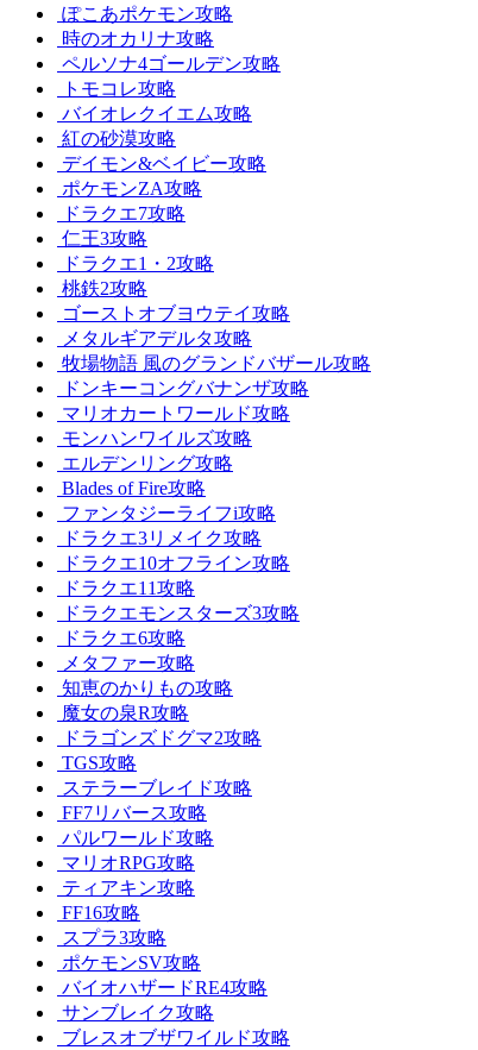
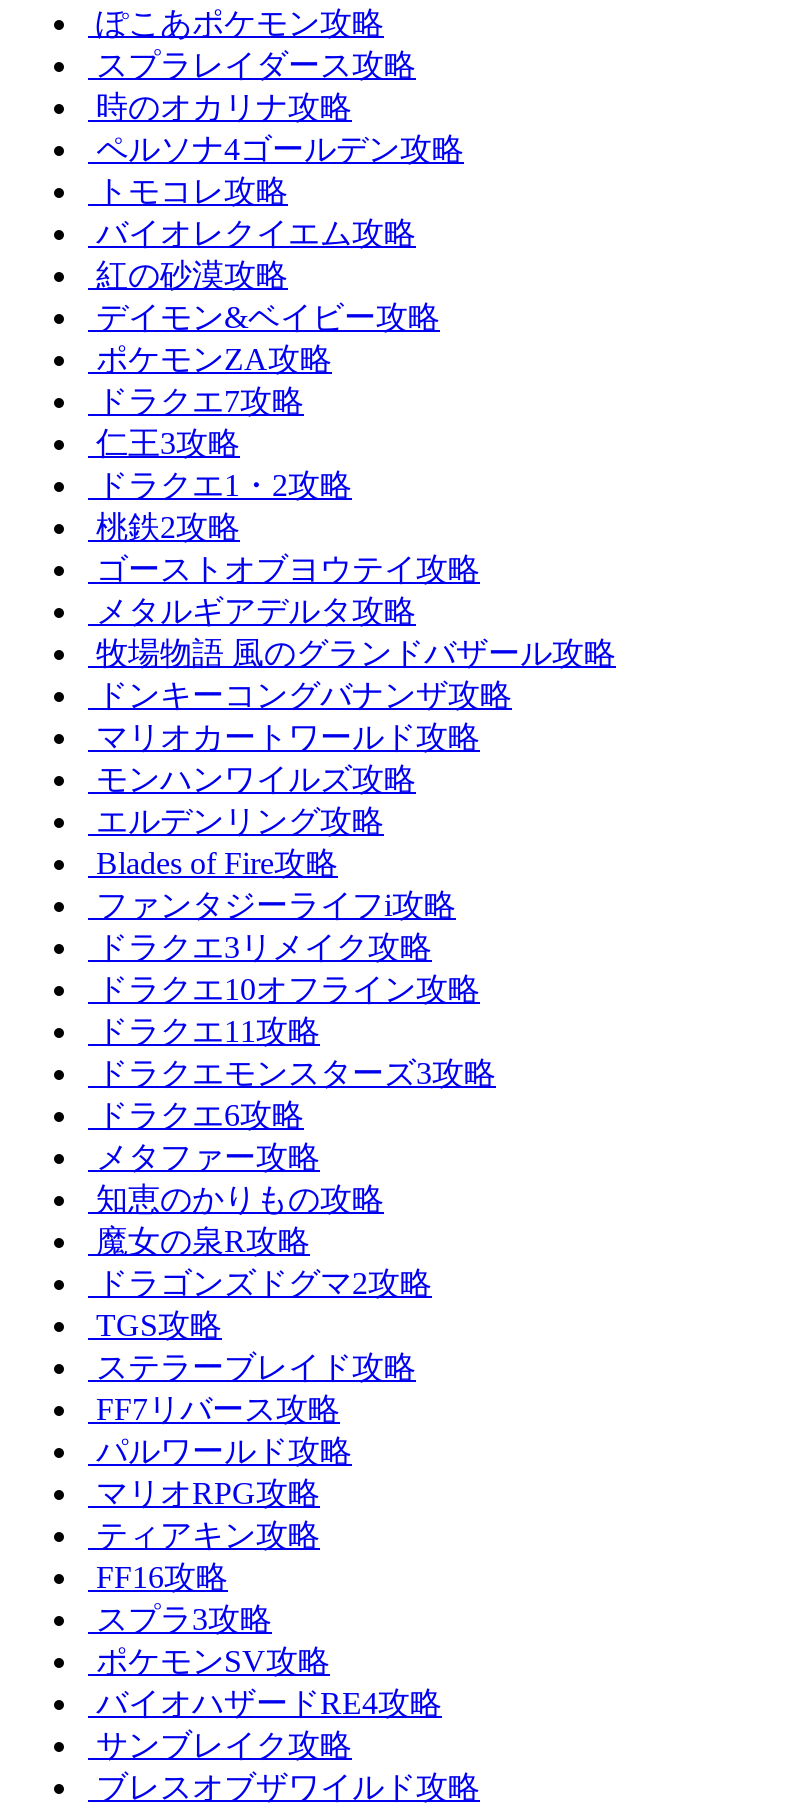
none -> [96,48,416,82] スプラレイダース攻略

